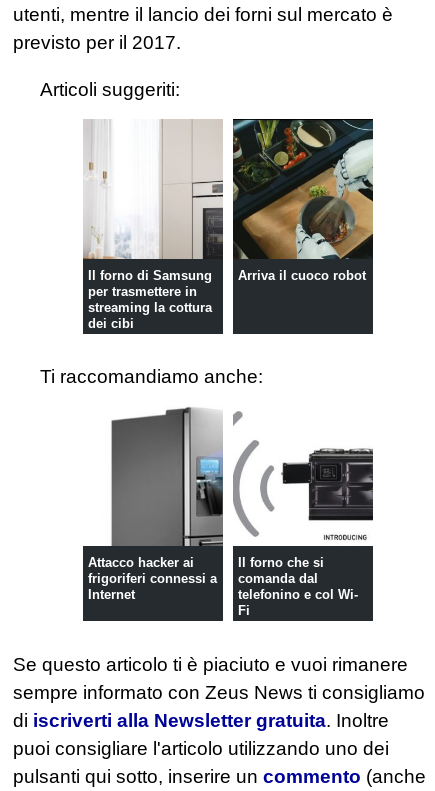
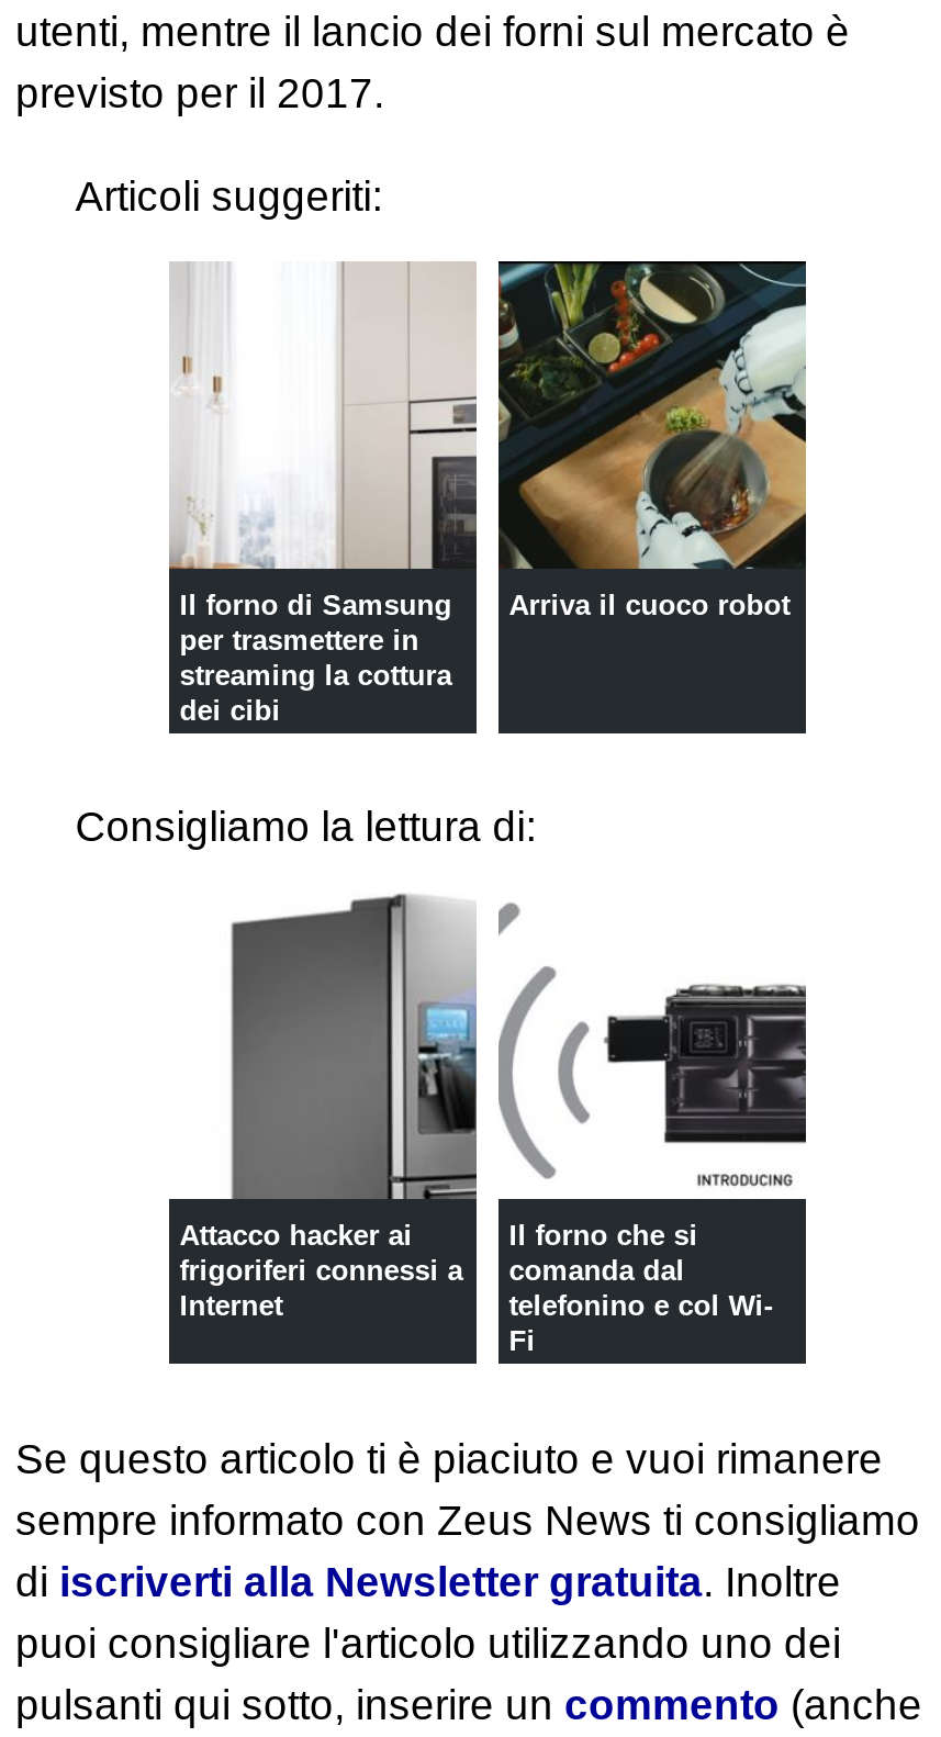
[40,366,263,387] Ti raccomandiamo anche: -> [75,804,536,850] Consigliamo la lettura di:

